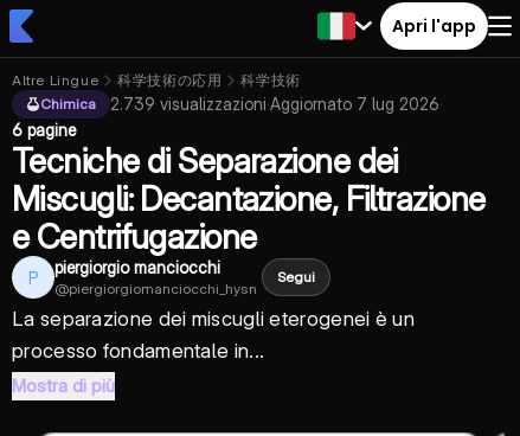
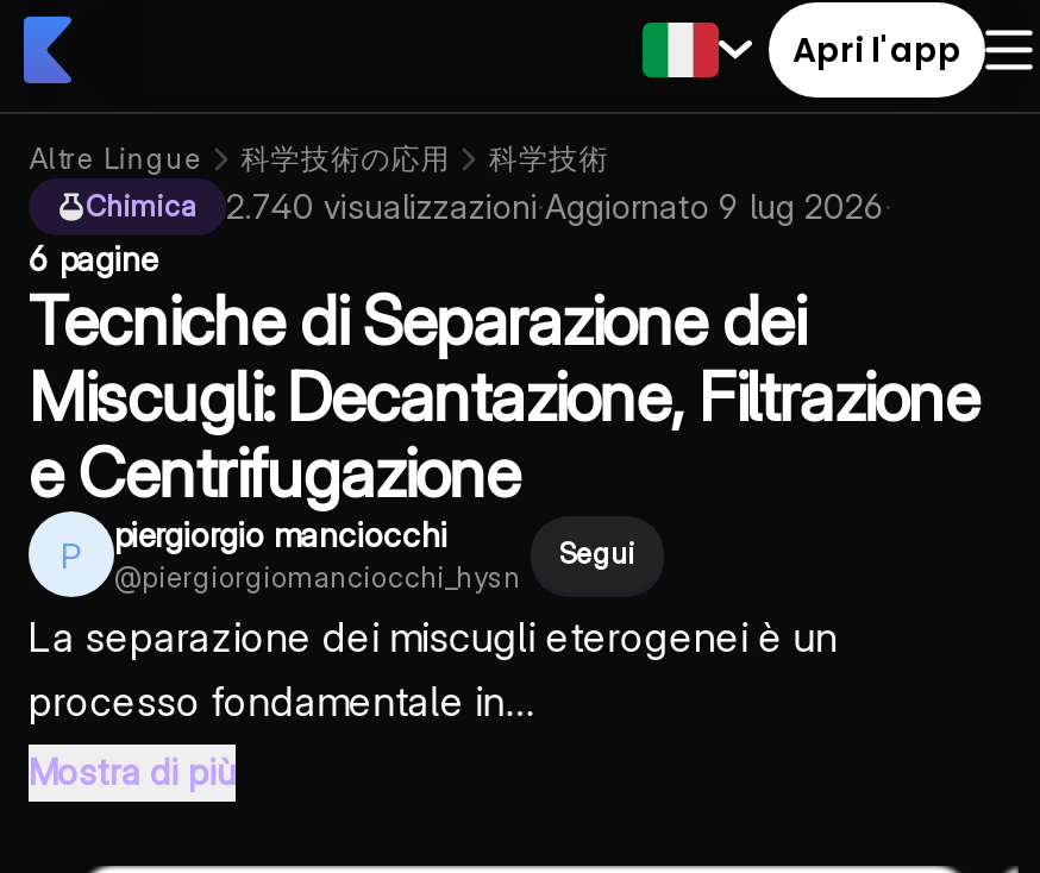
[110,94,443,114] 2.739 visualizzazioni·Aggiornato 7 lug 2026 · -> [226,186,892,226] 2.740 visualizzazioni·Aggiornato 9 lug 2026 ·

